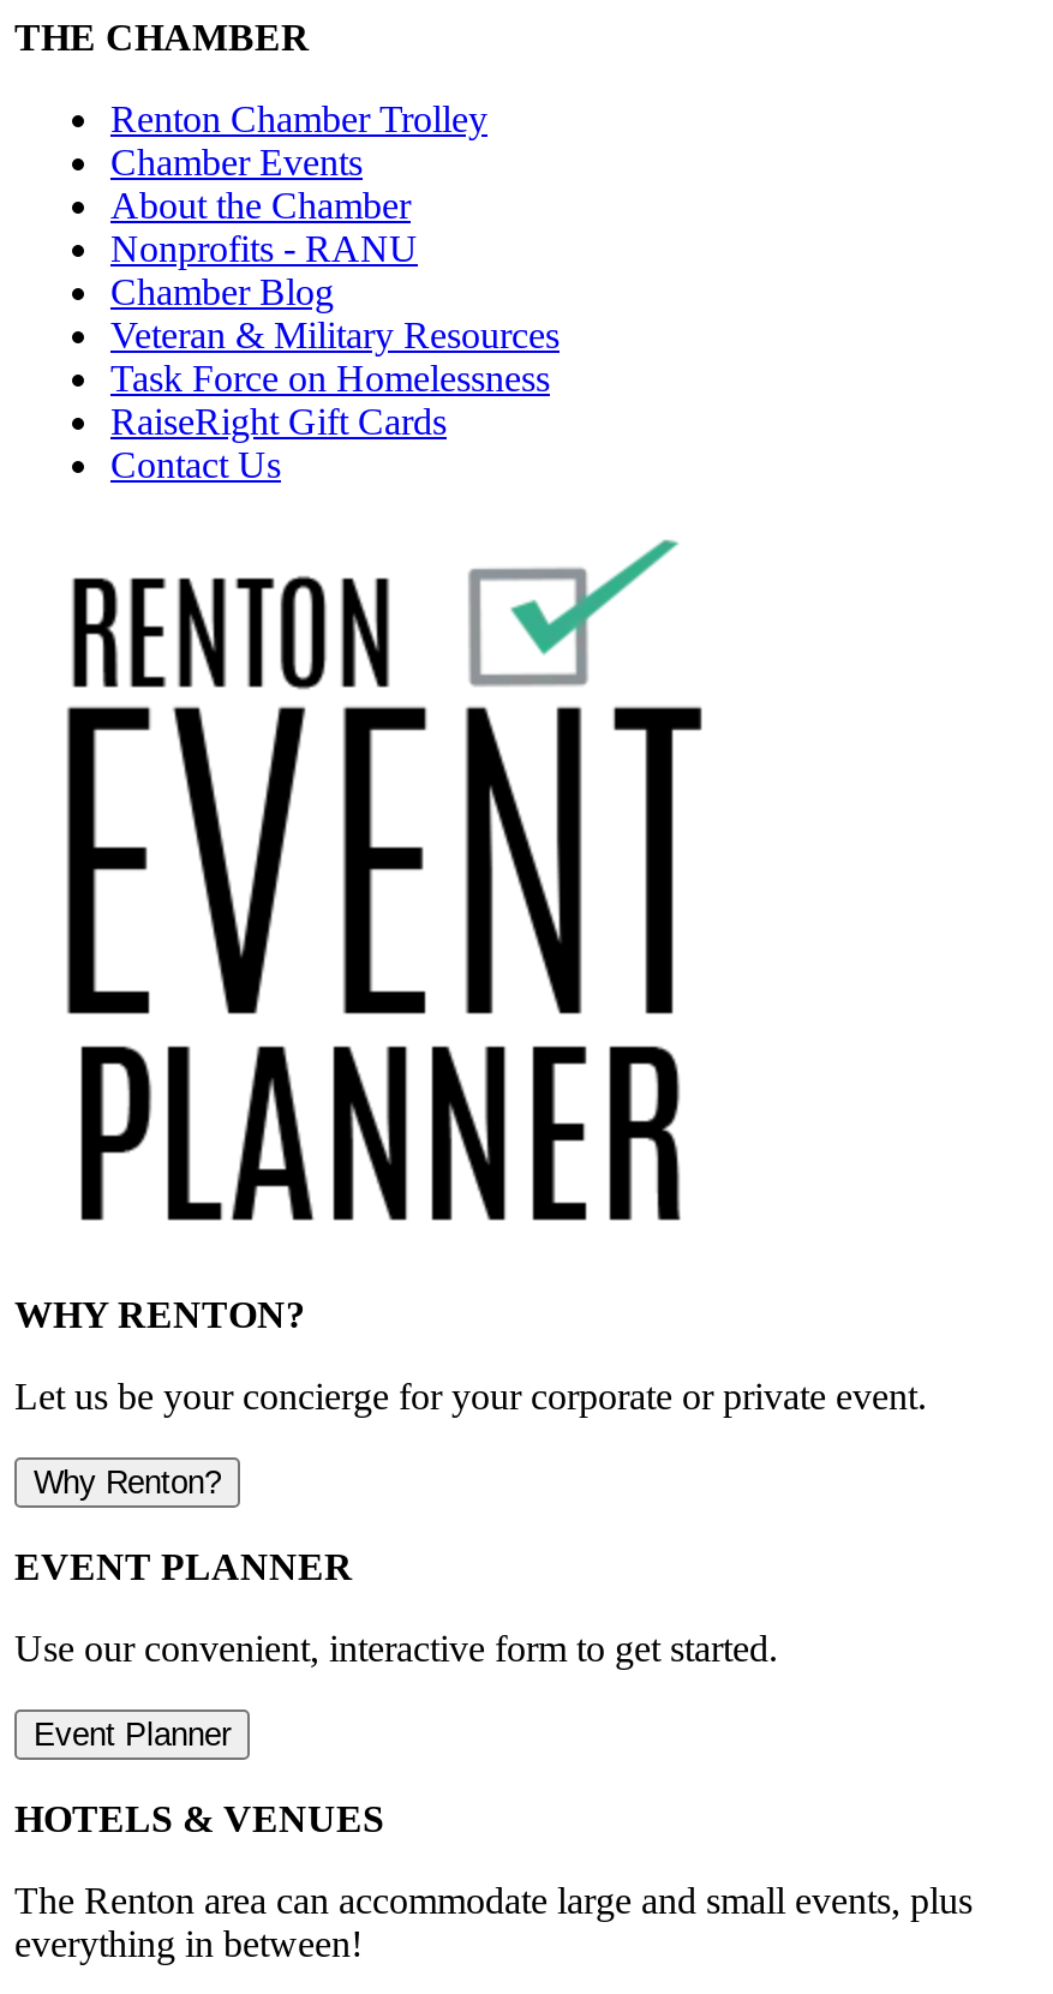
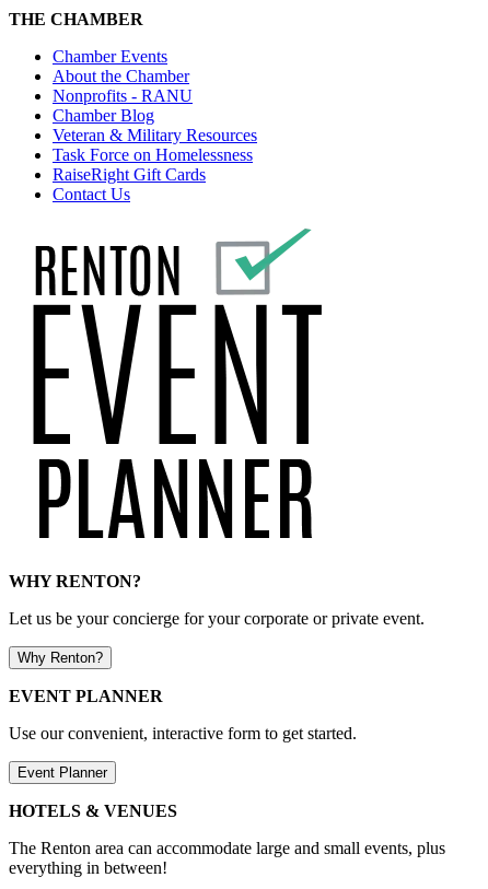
[110,98,487,139] Renton Chamber Trolley -> none

